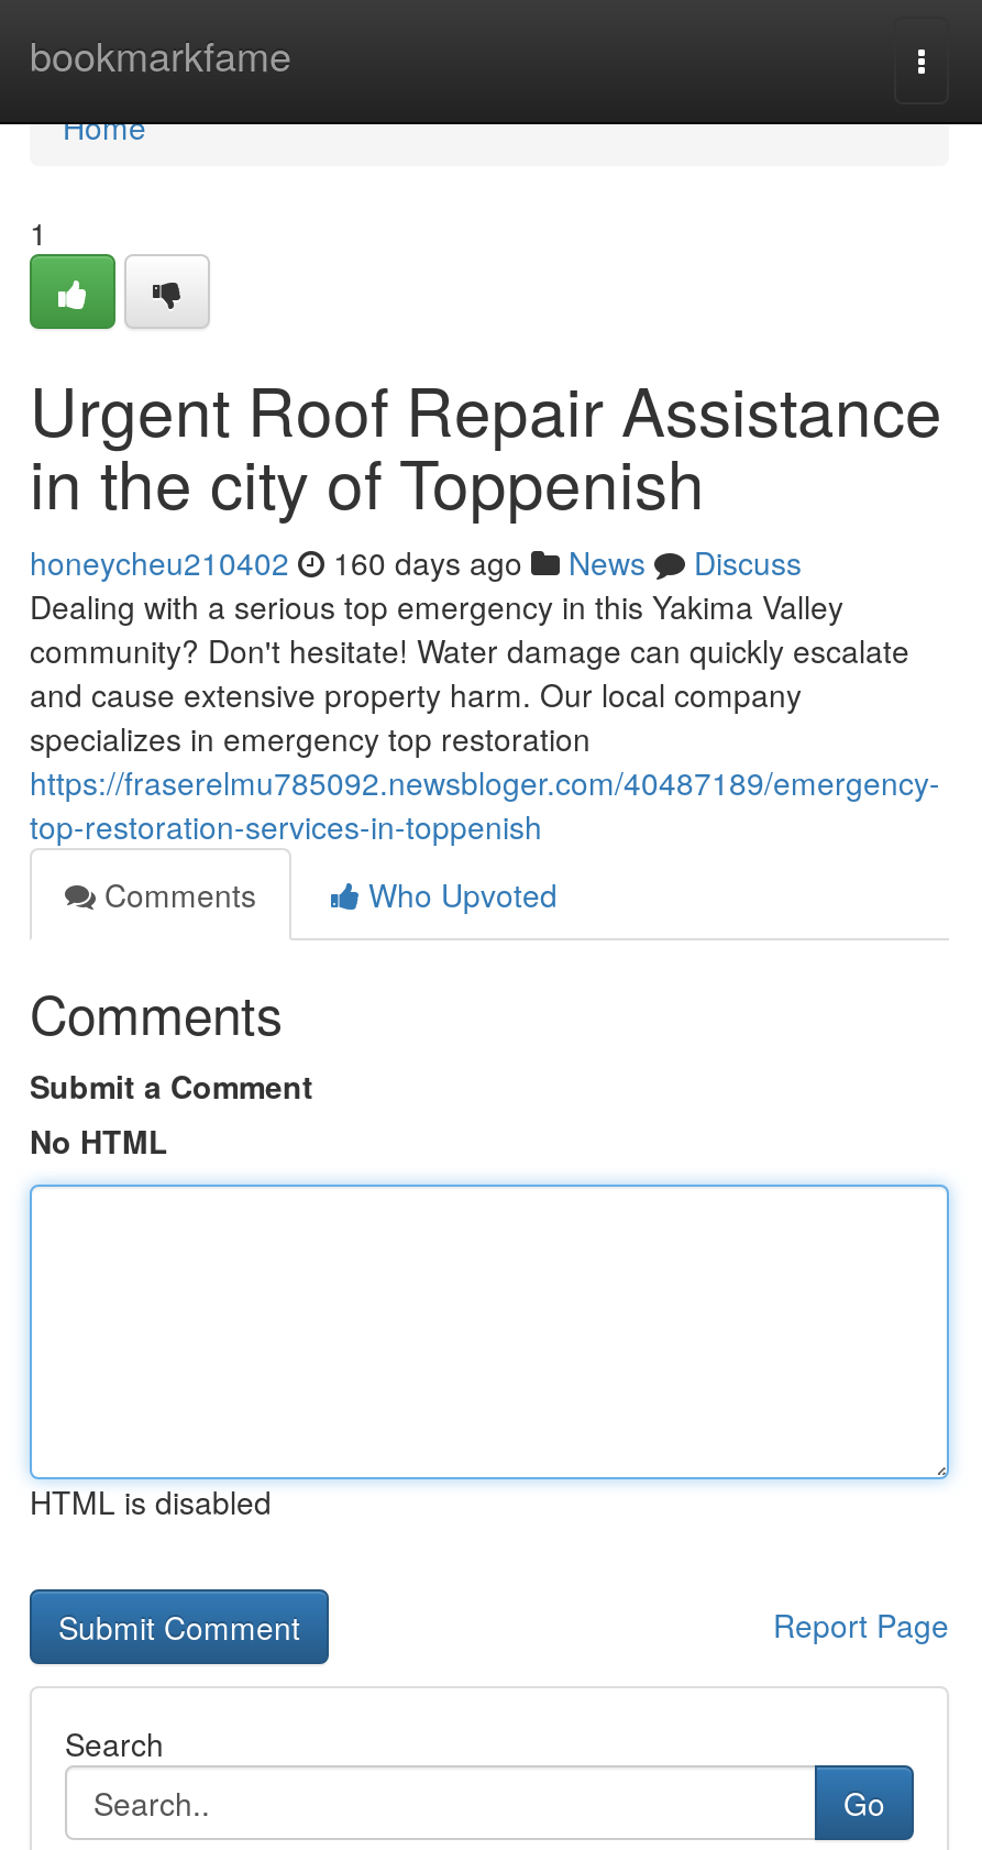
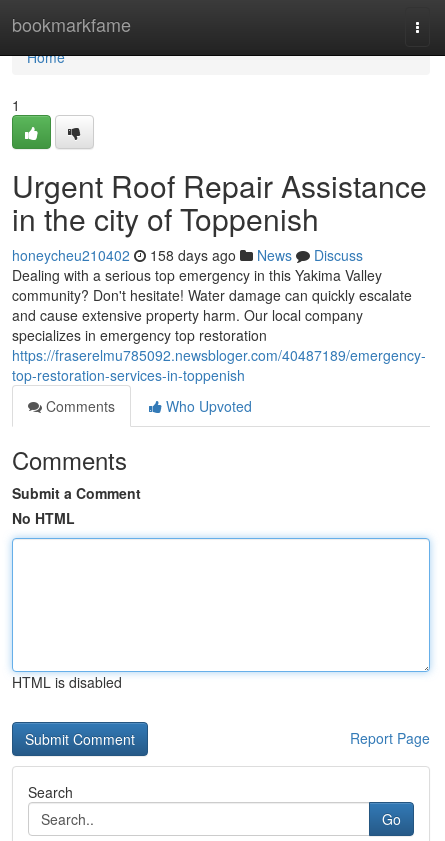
[30,540,802,584] honeycheu210402 160 days ago News Discuss -> [12,245,363,265] honeycheu210402 158 days ago News Discuss

